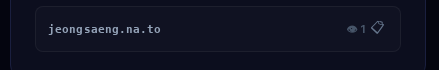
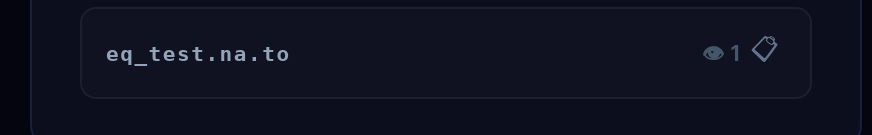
[48,22,162,35] jeongsaeng.na.to -> [106,40,291,66] eq_test.na.to

